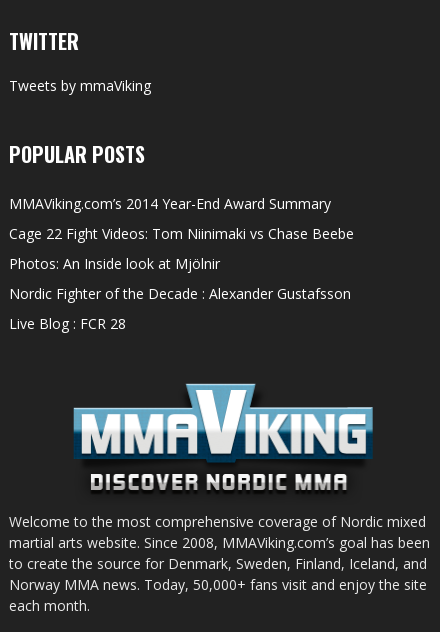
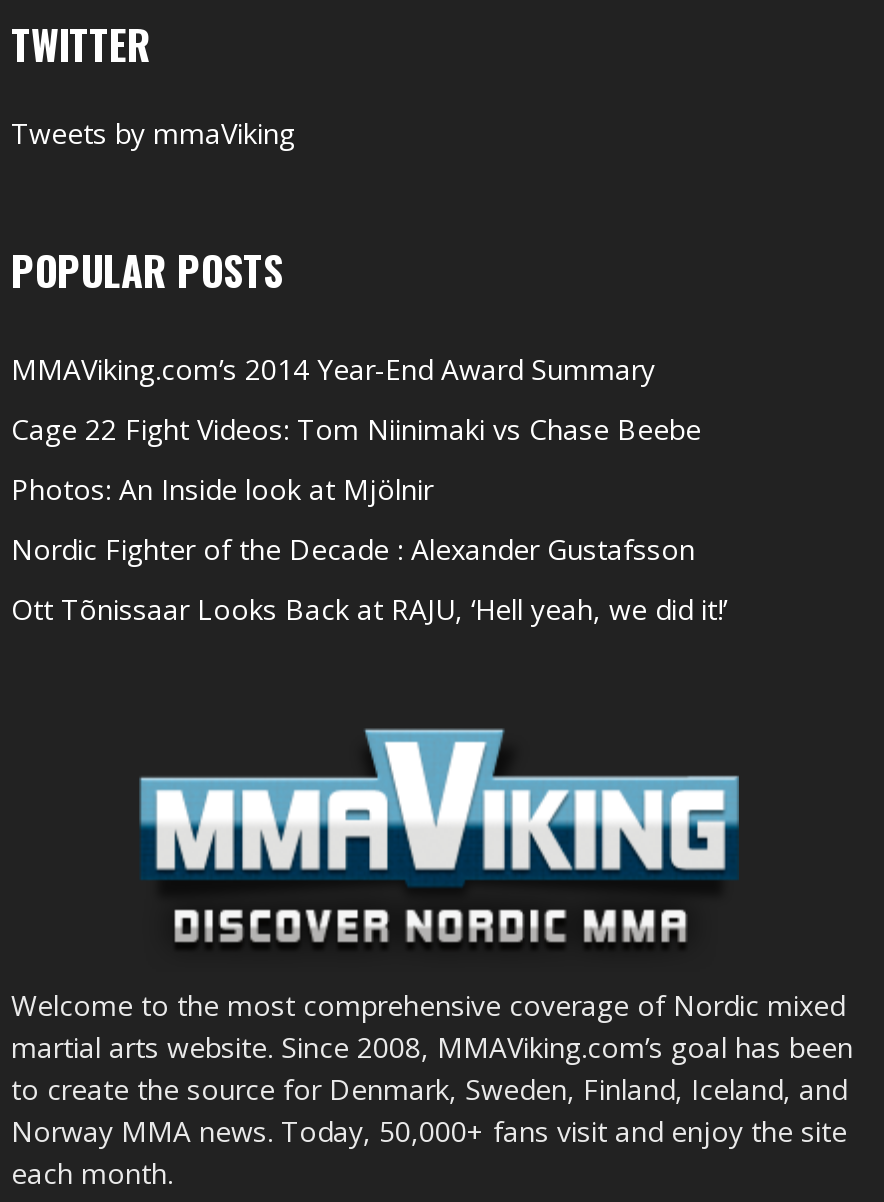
[9,314,126,333] Live Blog : FCR 28 -> [11,591,727,629] Ott Tõnissaar Looks Back at RAJU, ‘Hell yeah, we did it!’

